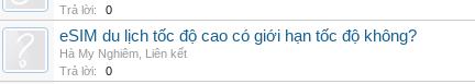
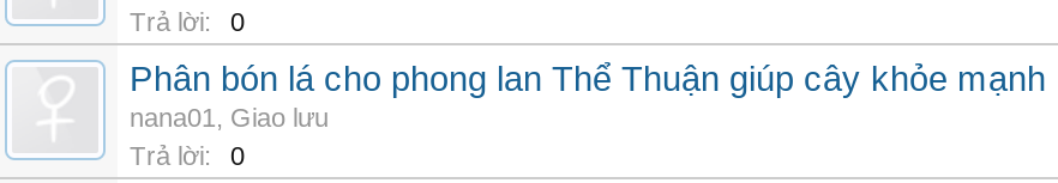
[59,27,417,60] eSIM du lịch tốc độ cao có giới hạn tốc độ không? | Hà My Nghiêm, Liên kết -> [130,60,1046,132] Phân bón lá cho phong lan Thể Thuận giúp cây khỏe mạnh | nana01, Giao lưu

